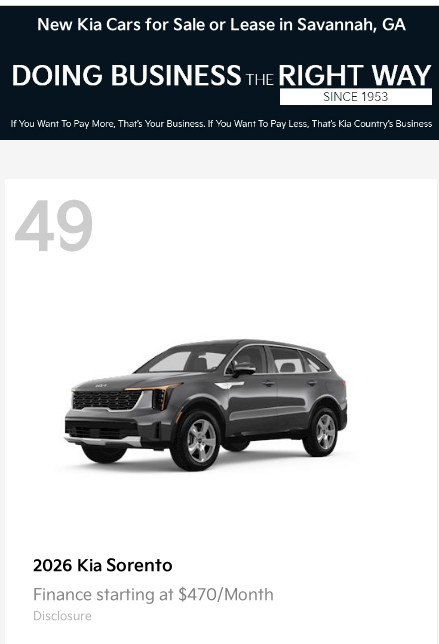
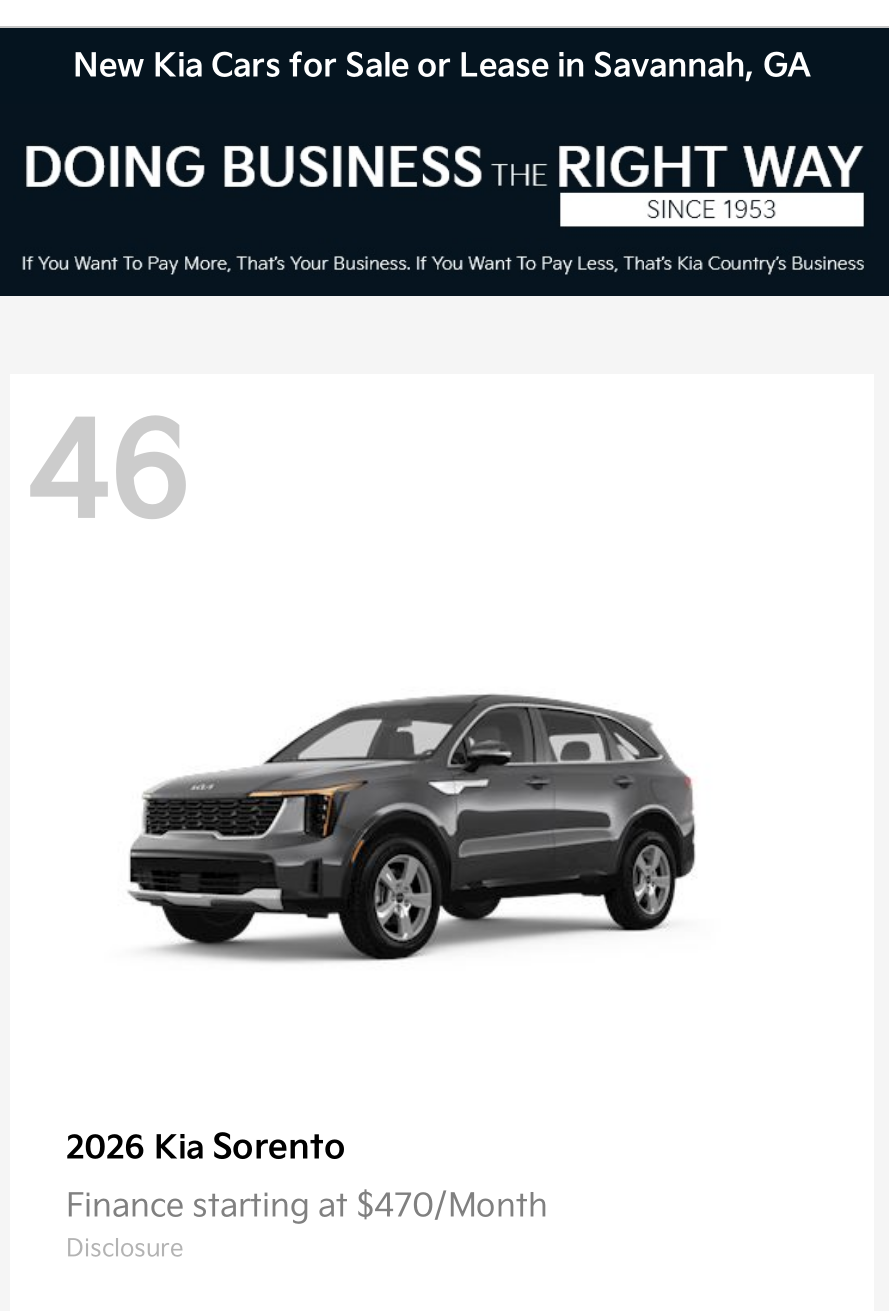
[13,192,93,269] 49 -> [26,400,186,554] 46

